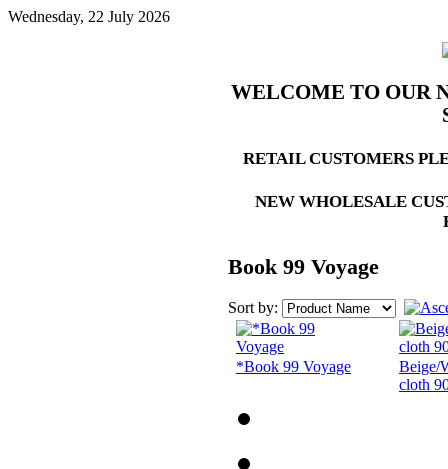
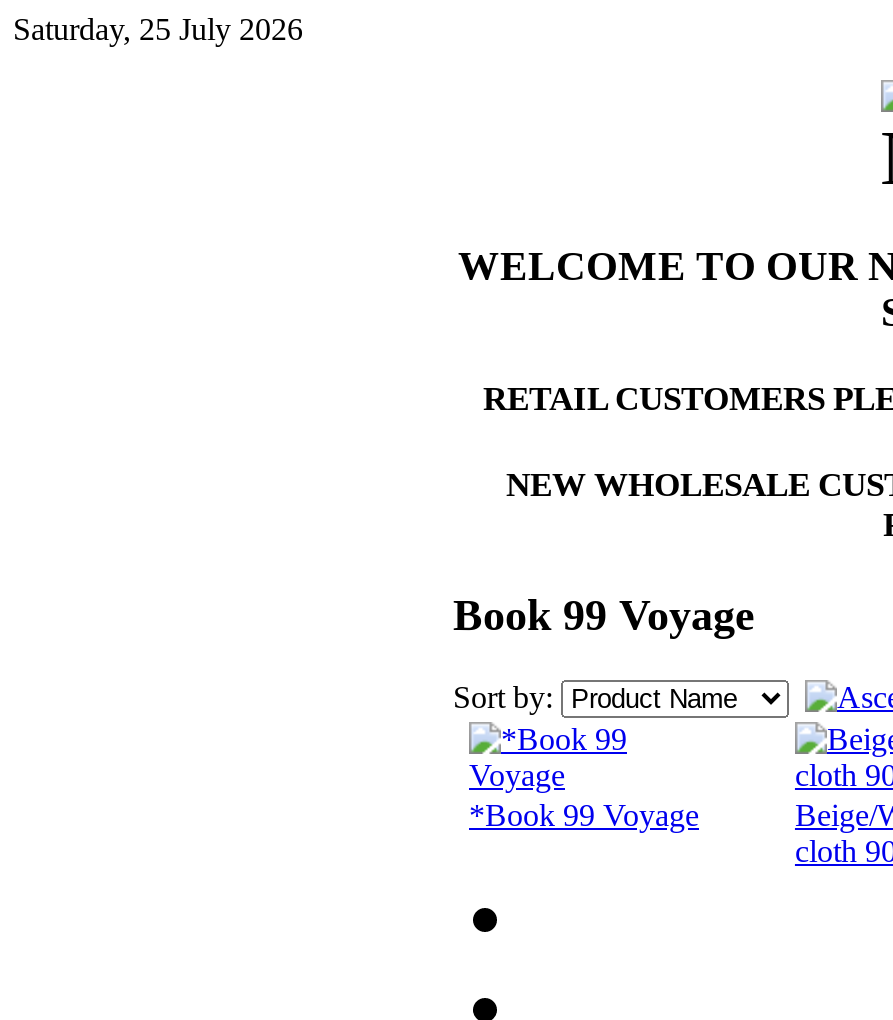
[8,8,170,25] Wednesday, 22 July 2026 -> [13,12,303,46] Saturday, 25 July 2026

